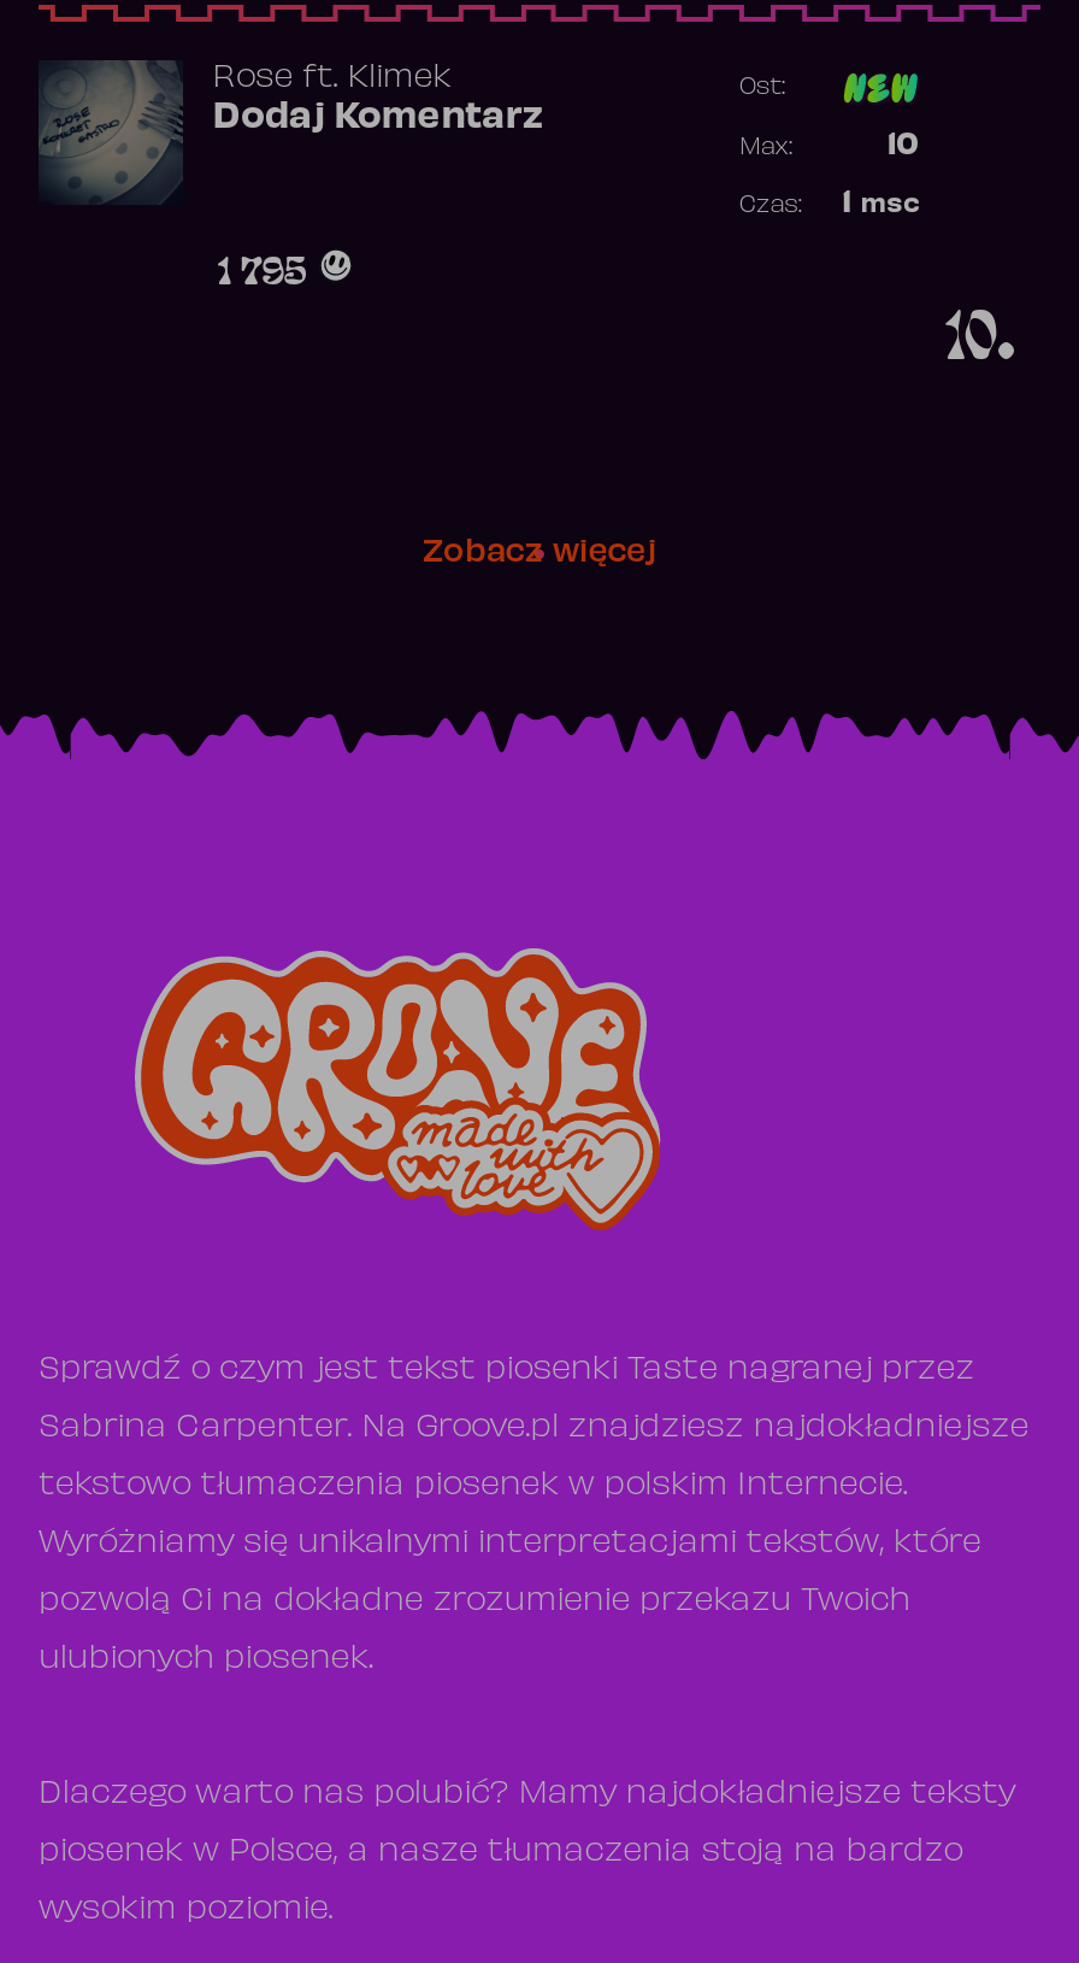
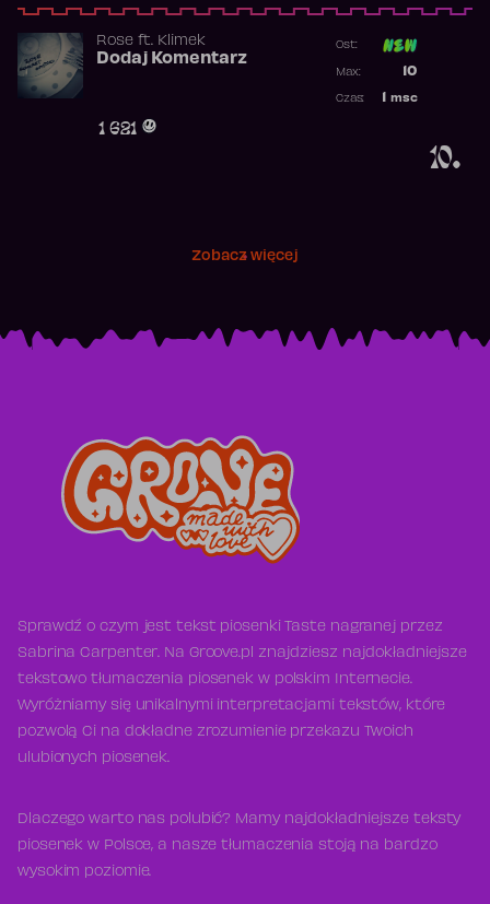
[217,235,307,293] 1 795 -> [99,112,136,138] 1 621

